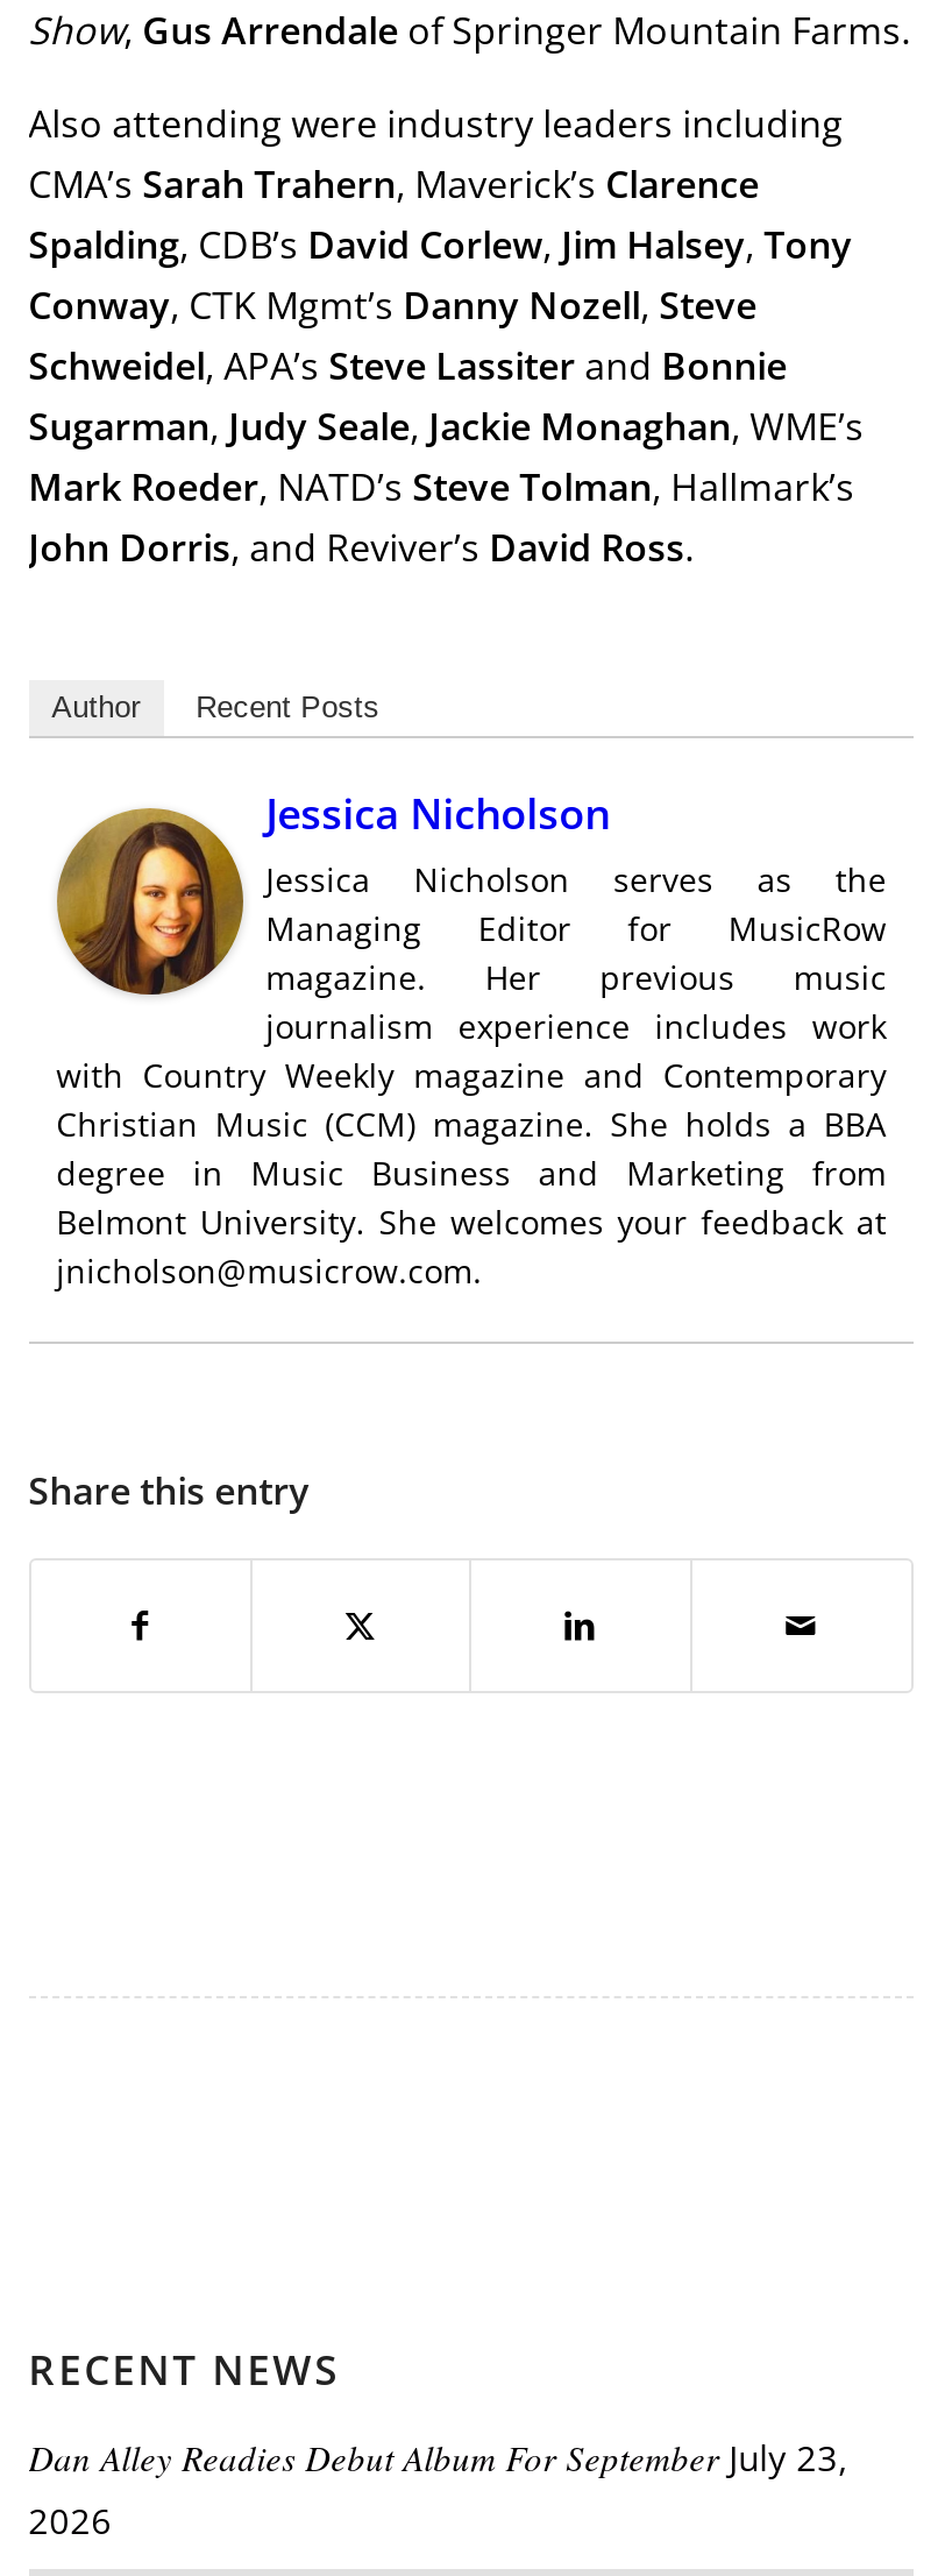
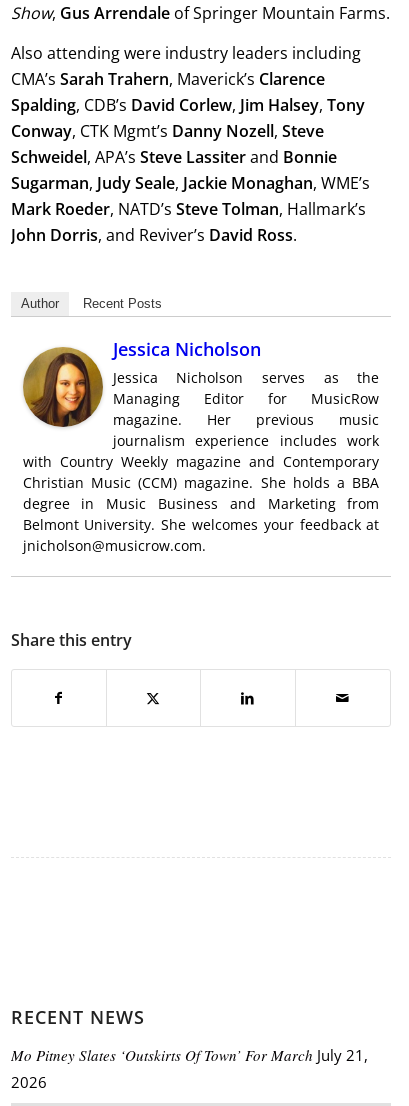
[28,2433,847,2479] Dan Alley Readies Debut Album For September July 23, -> [11,1044,368,1064] Mo Pitney Slates ‘Outskirts Of Town’ For March July 21,

